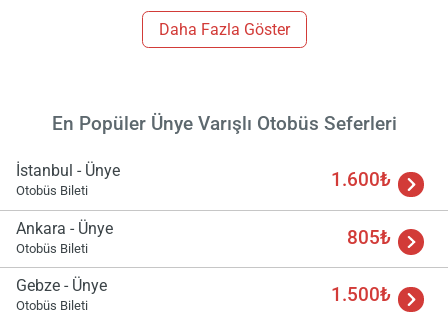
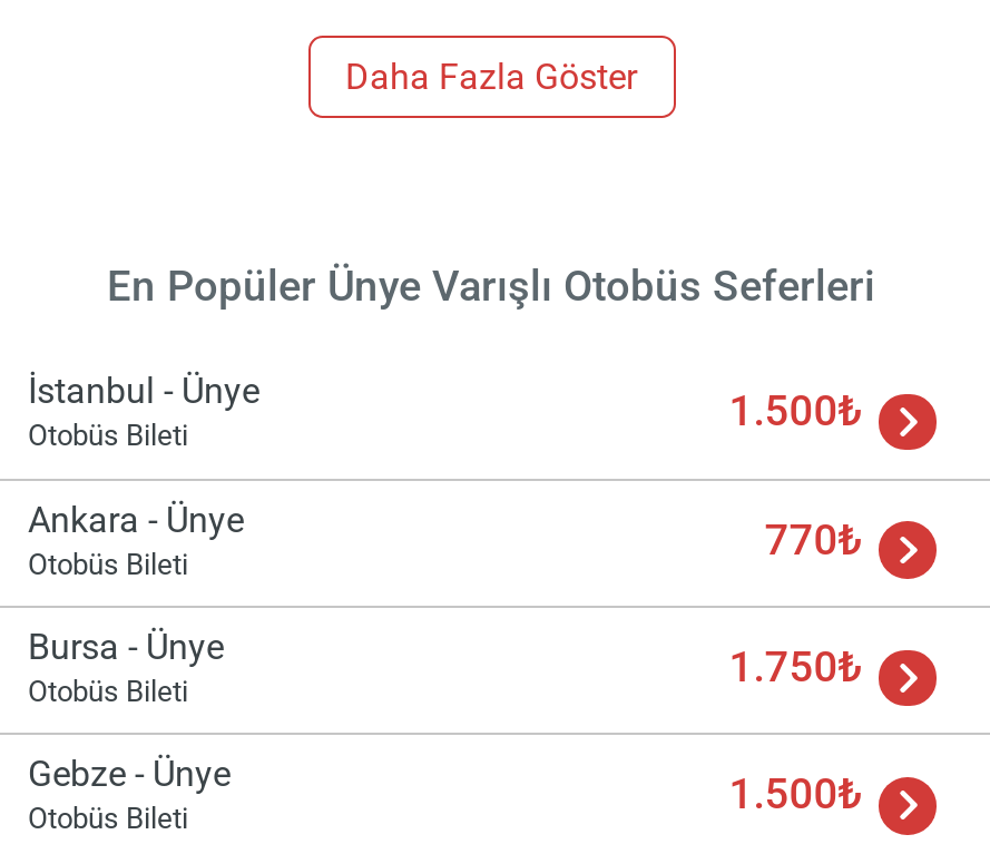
[331,168,391,191] 1.600₺ -> [729,386,862,437] 1.500₺
[347,226,391,249] 805₺ -> [28,514,862,708] 770₺ | Bursa - Ünye | Otobüs Bileti | 1.750₺

